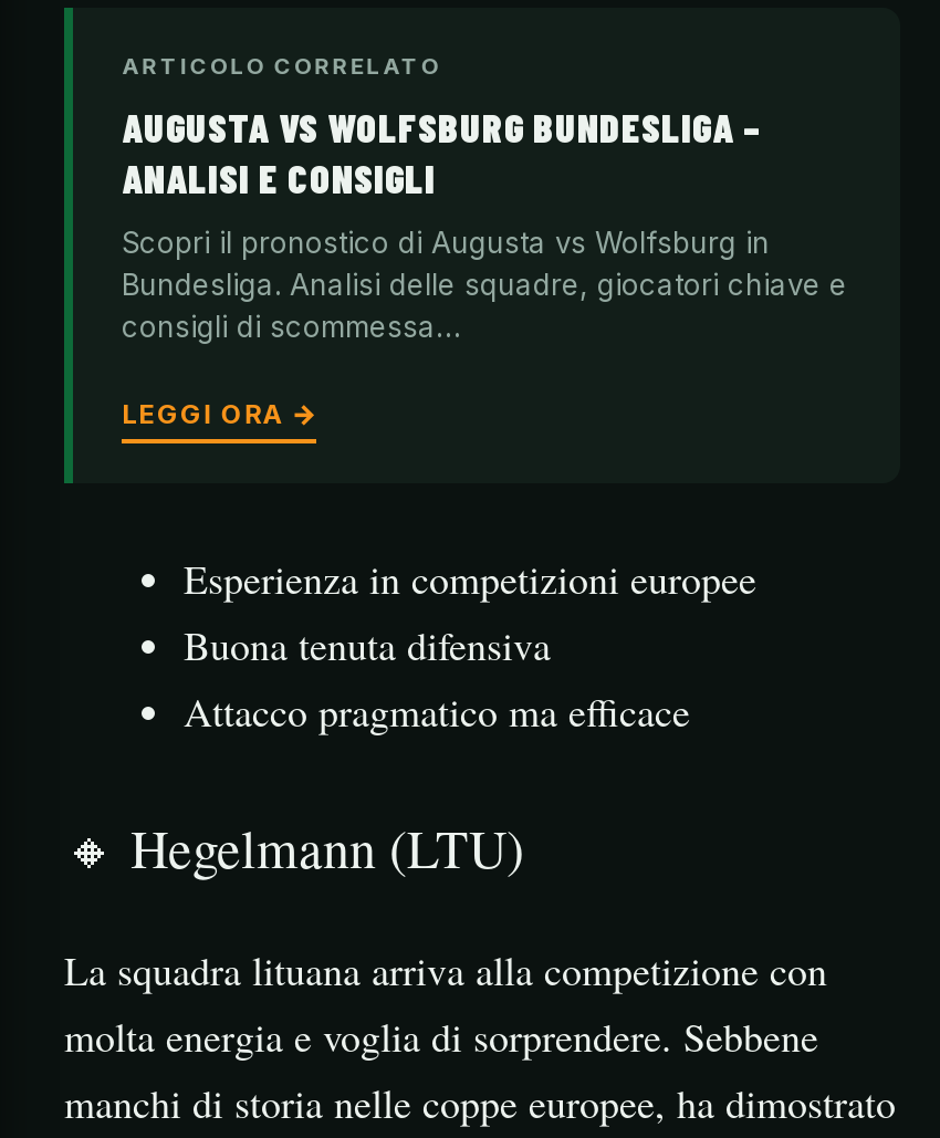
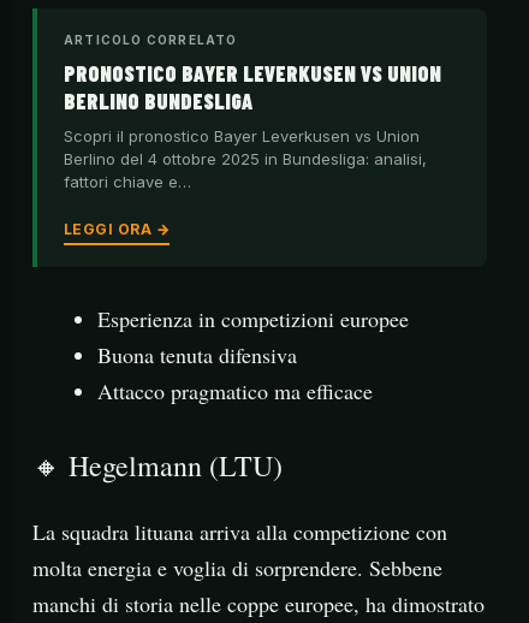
[122,103,761,203] AUGUSTA VS WOLFSBURG BUNDESLIGA – | ANALISI E CONSIGLI -> [64,60,441,114] PRONOSTICO BAYER LEVERKUSEN VS UNION | BERLINO BUNDESLIGA
[122,225,847,344] Scopri il pronostico di Augusta vs Wolfsburg in | Bundesliga. Analisi delle squadre, giocatori chiave e | consigli di scommessa… -> [64,127,427,191] Scopri il pronostico Bayer Leverkusen vs Union | Berlino del 4 ottobre 2025 in Bundesliga: analisi, | fattori chiave e…

